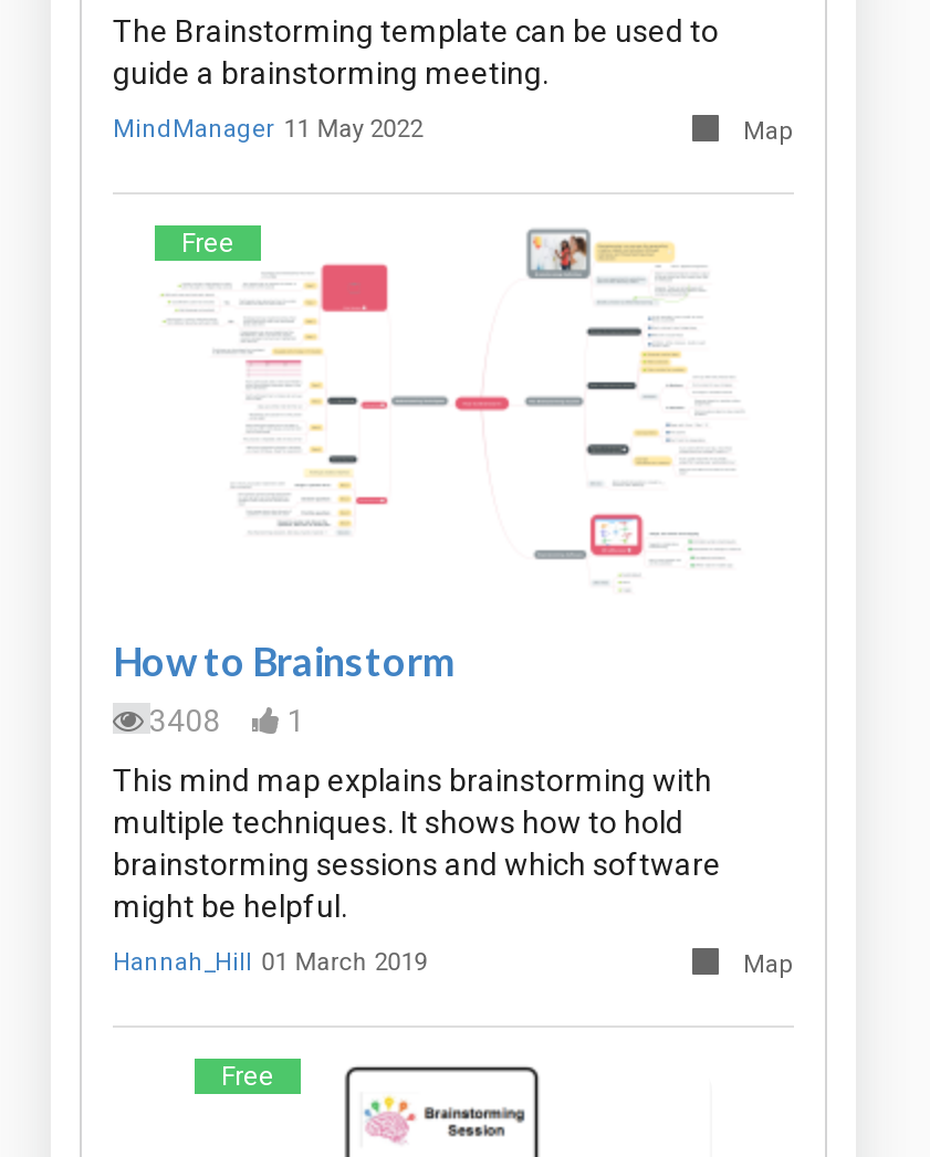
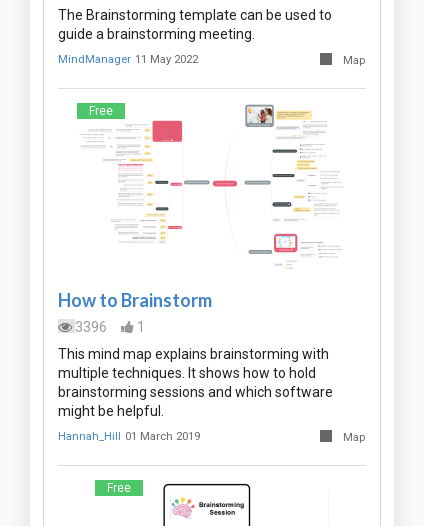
[149,702,305,737] 3408 1 -> [74,319,145,335] 3396 1

